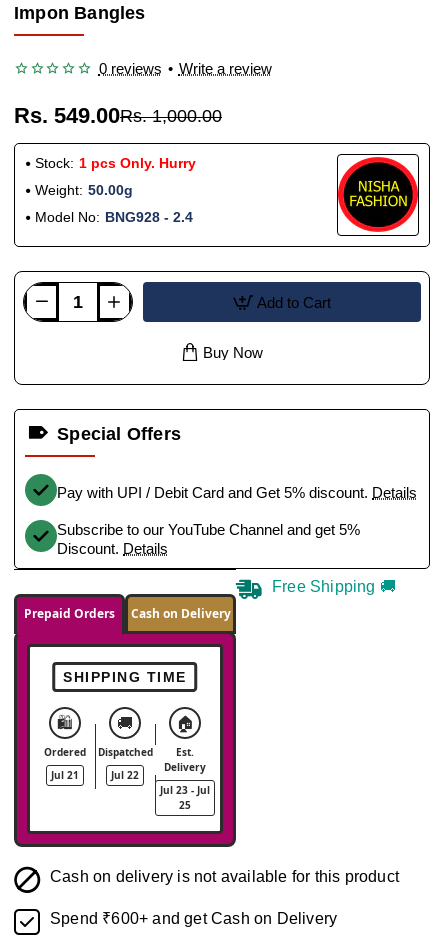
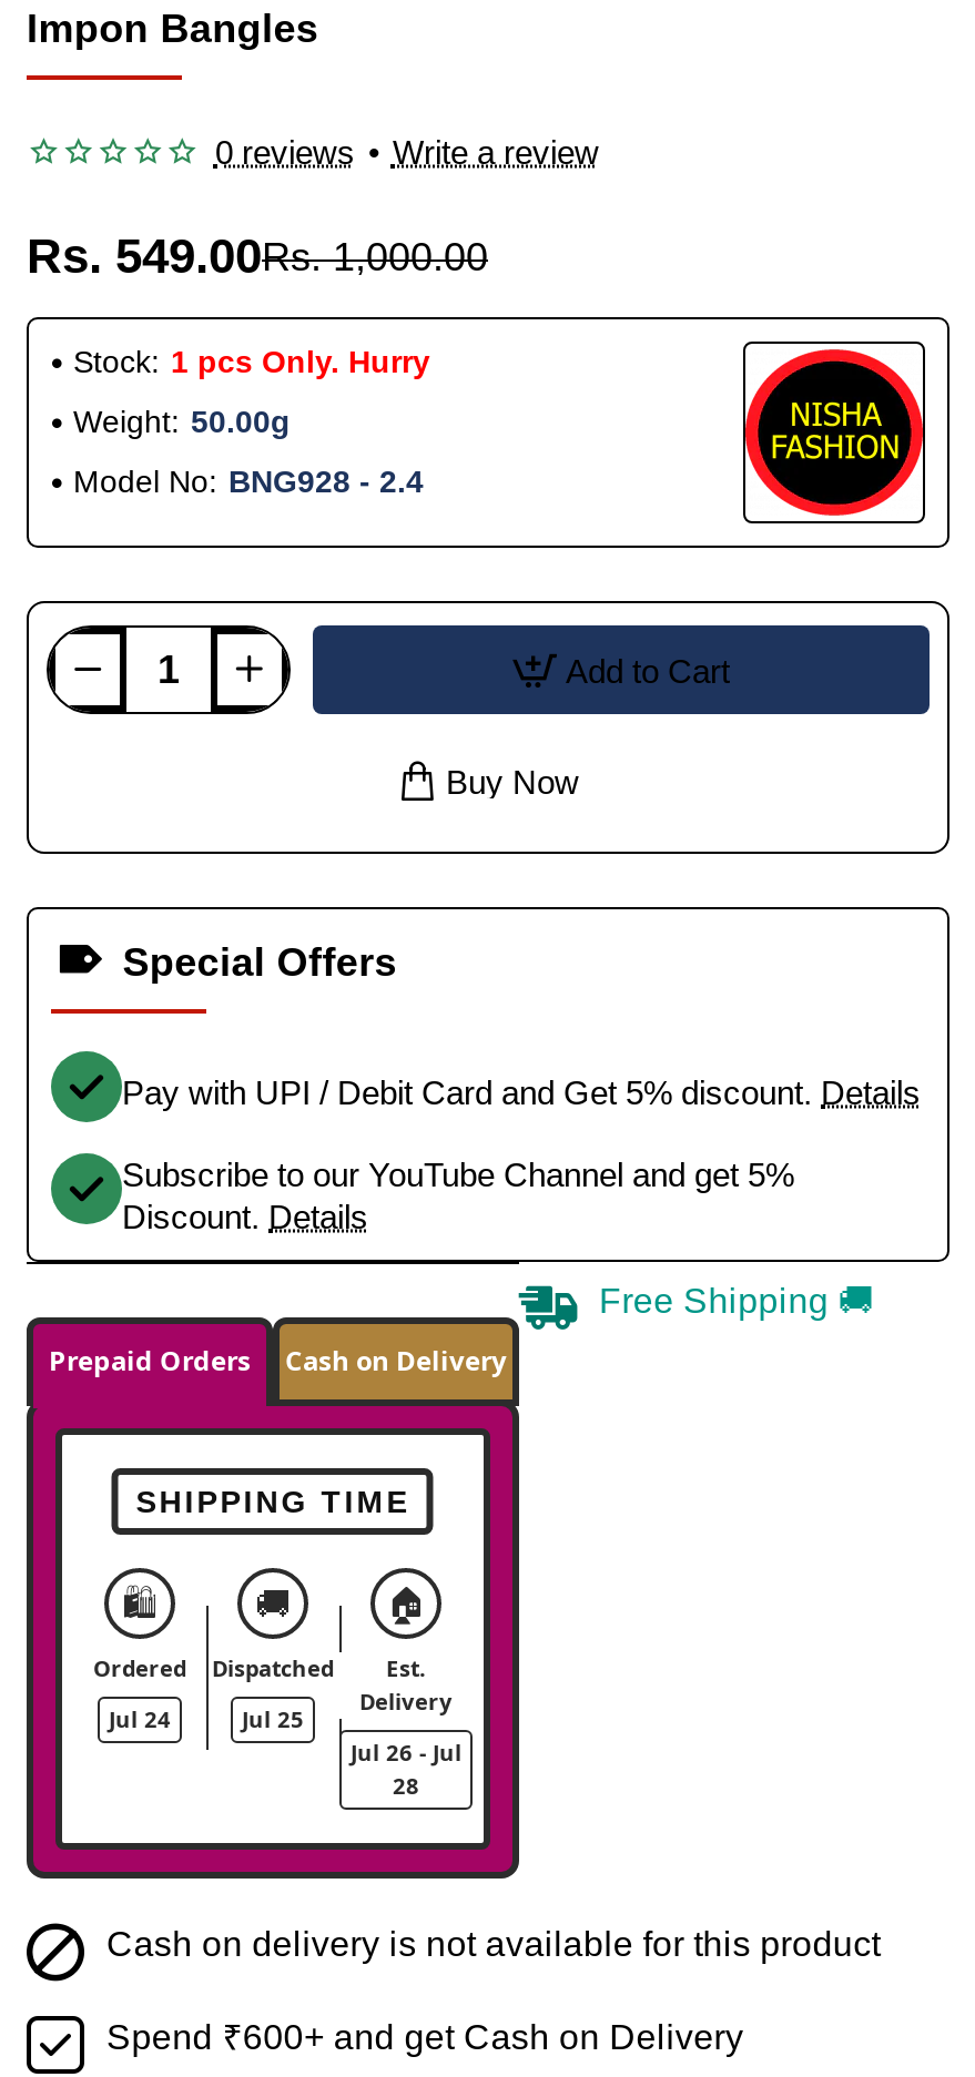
[51,768,79,782] Jul 21 -> [109,1704,171,1735] Jul 24
[111,768,139,782] Jul 22 -> [242,1704,304,1735] Jul 25
[160,783,210,797] Jul 23 - Jul -> [351,1737,461,1768] Jul 26 - Jul
[179,798,191,812] 25 -> [393,1771,419,1802] 28

